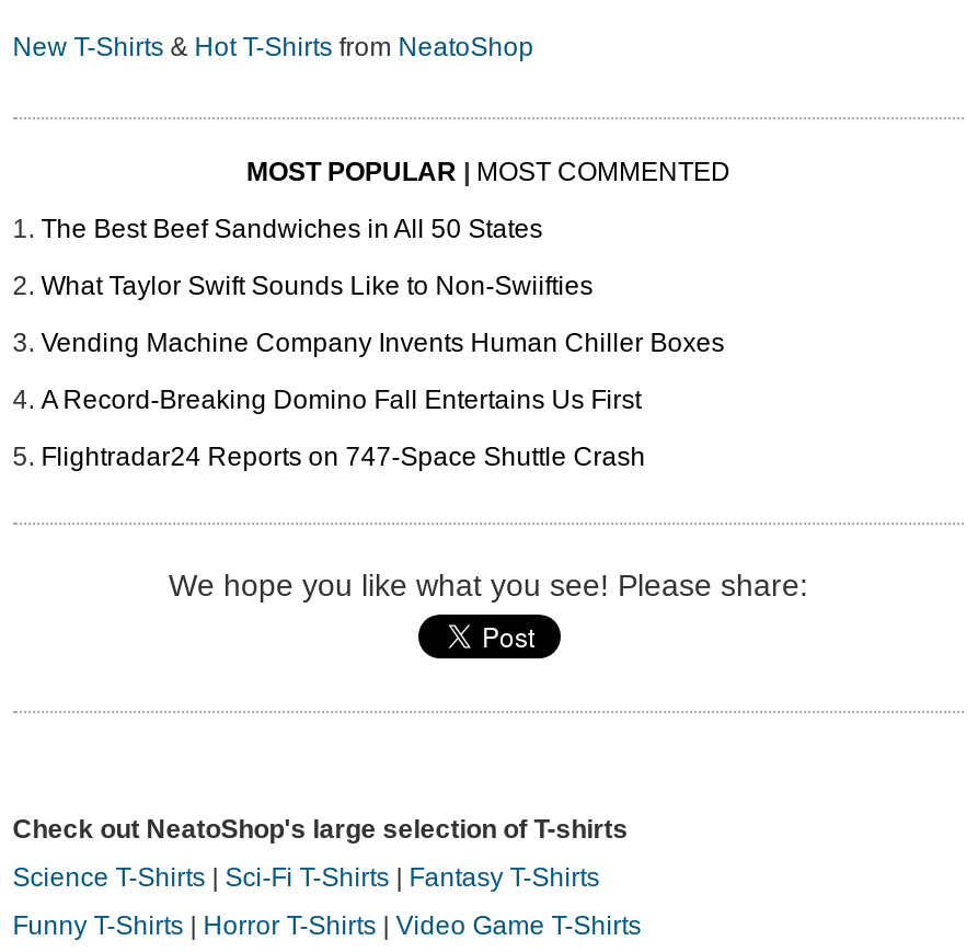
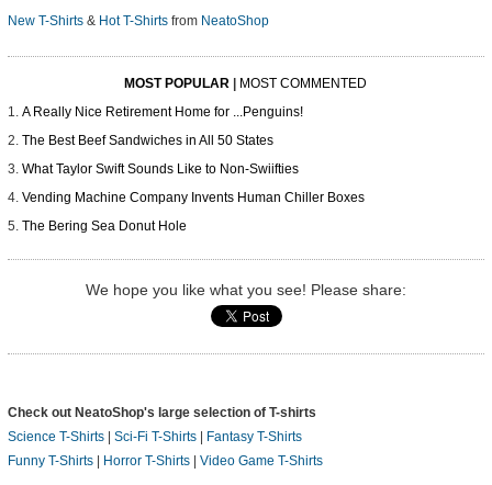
none -> [22,105,303,120] A Really Nice Retirement Home for ...Penguins!
moved [41,215,724,359] -> [22,133,364,206]: The Best Beef Sandwiches in All 50 States | What Taylor Swift Sounds Like to Non-Swiifties | Vending Machine Company Invents Human Chiller Boxes
[41,386,646,473] A Record-Breaking Domino Fall Entertains Us First | Flightradar24 Reports on 747-Space Shuttle Crash -> [22,219,186,234] The Bering Sea Donut Hole

